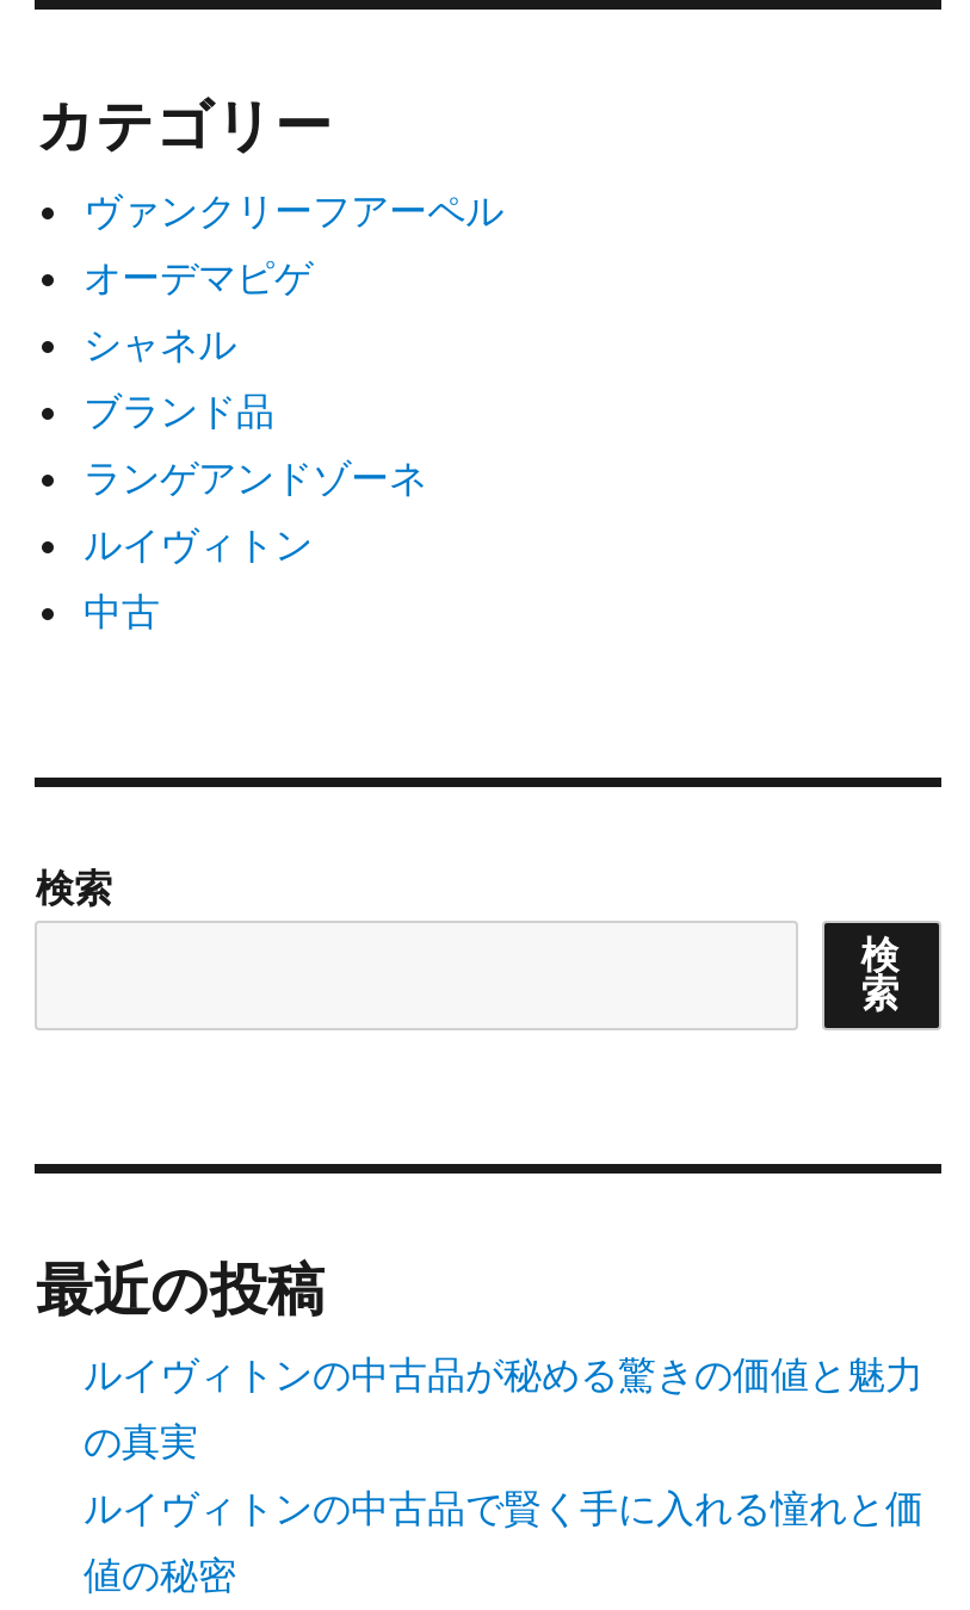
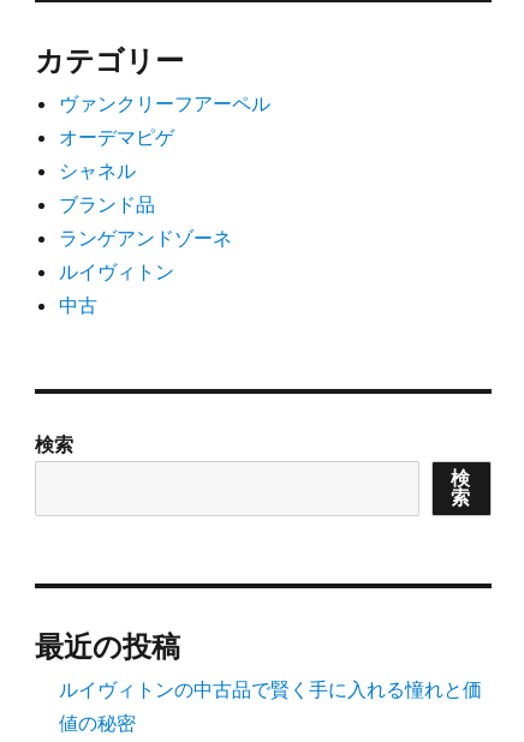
[84,1350,923,1464] ルイヴィトンの中古品が秘める驚きの価値と魅力 | の真実 -> none

